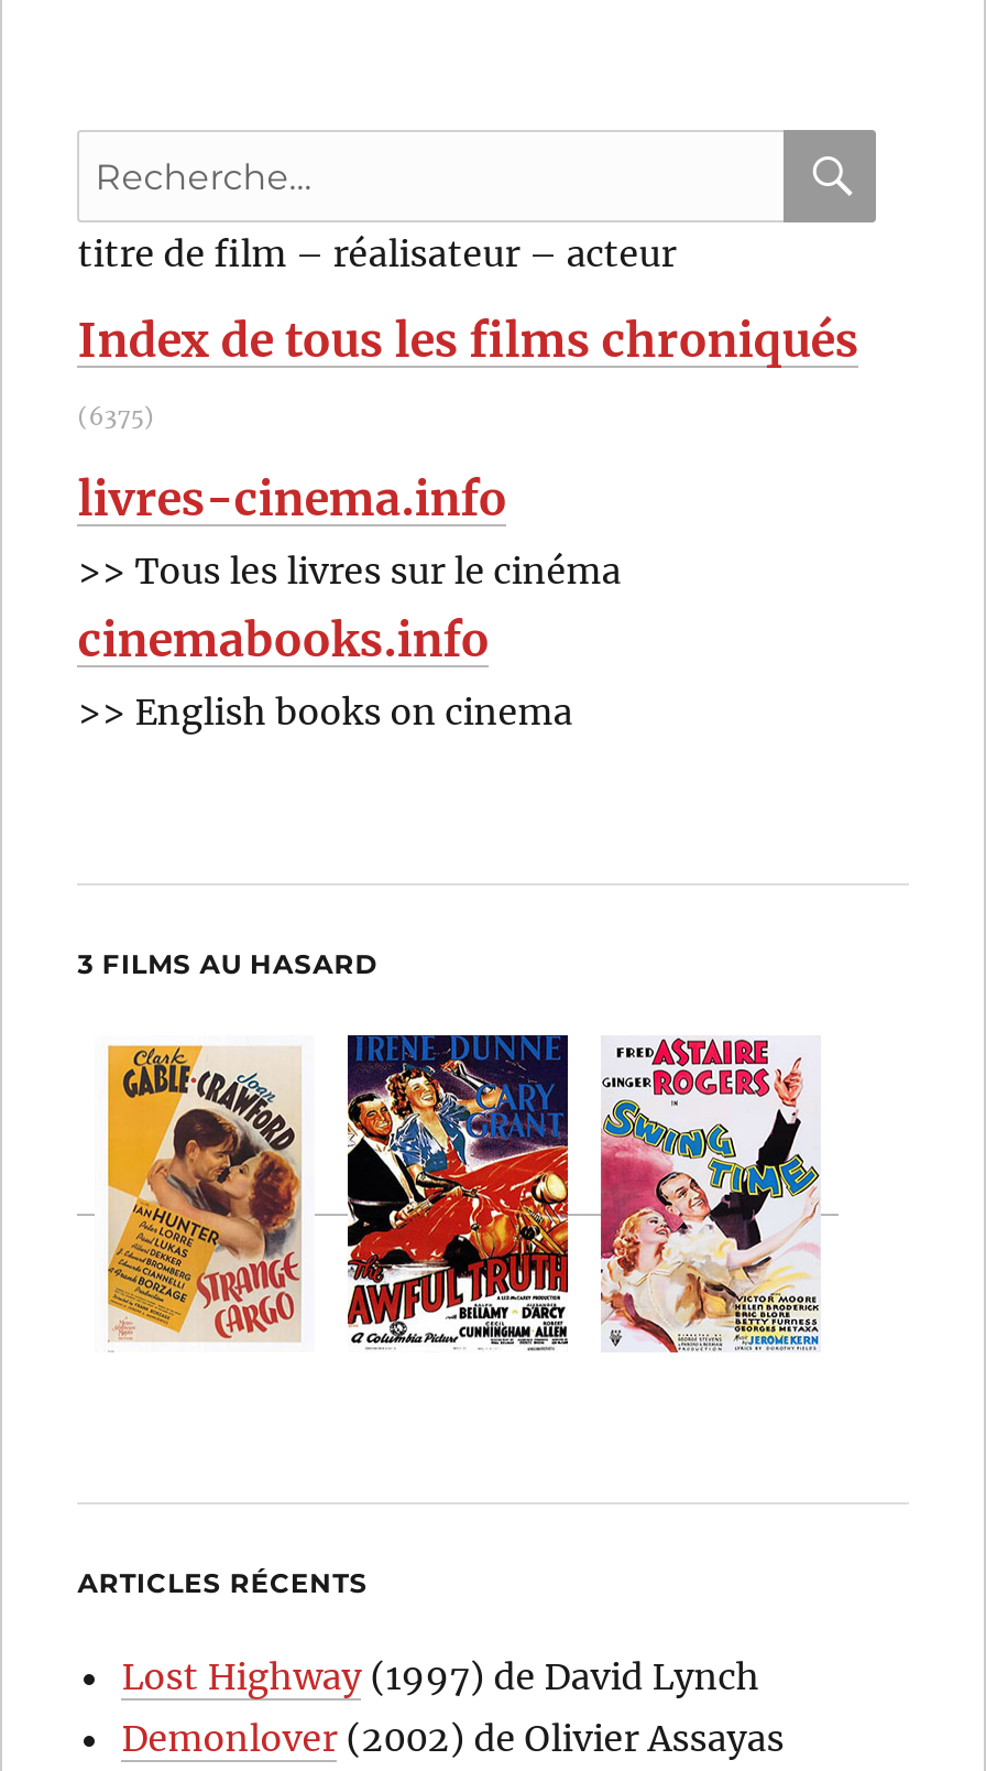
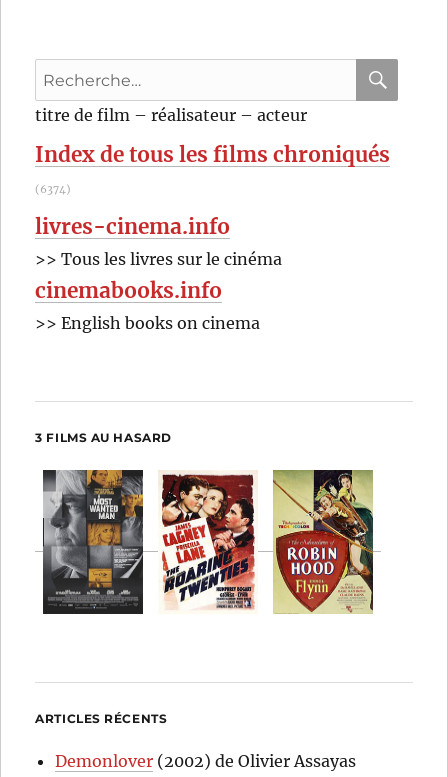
[78,404,155,432] (6375) -> [35,183,71,196] (6374)
[95,1035,315,1352] [image] -> [42,469,144,615] [image]
[346,1033,570,1352] [image] -> [158,470,258,613] [image]
[599,1035,821,1352] [image] -> [272,469,374,615] [image]
[122,1655,760,1699] Lost Highway (1997) de David Lynch -> none

